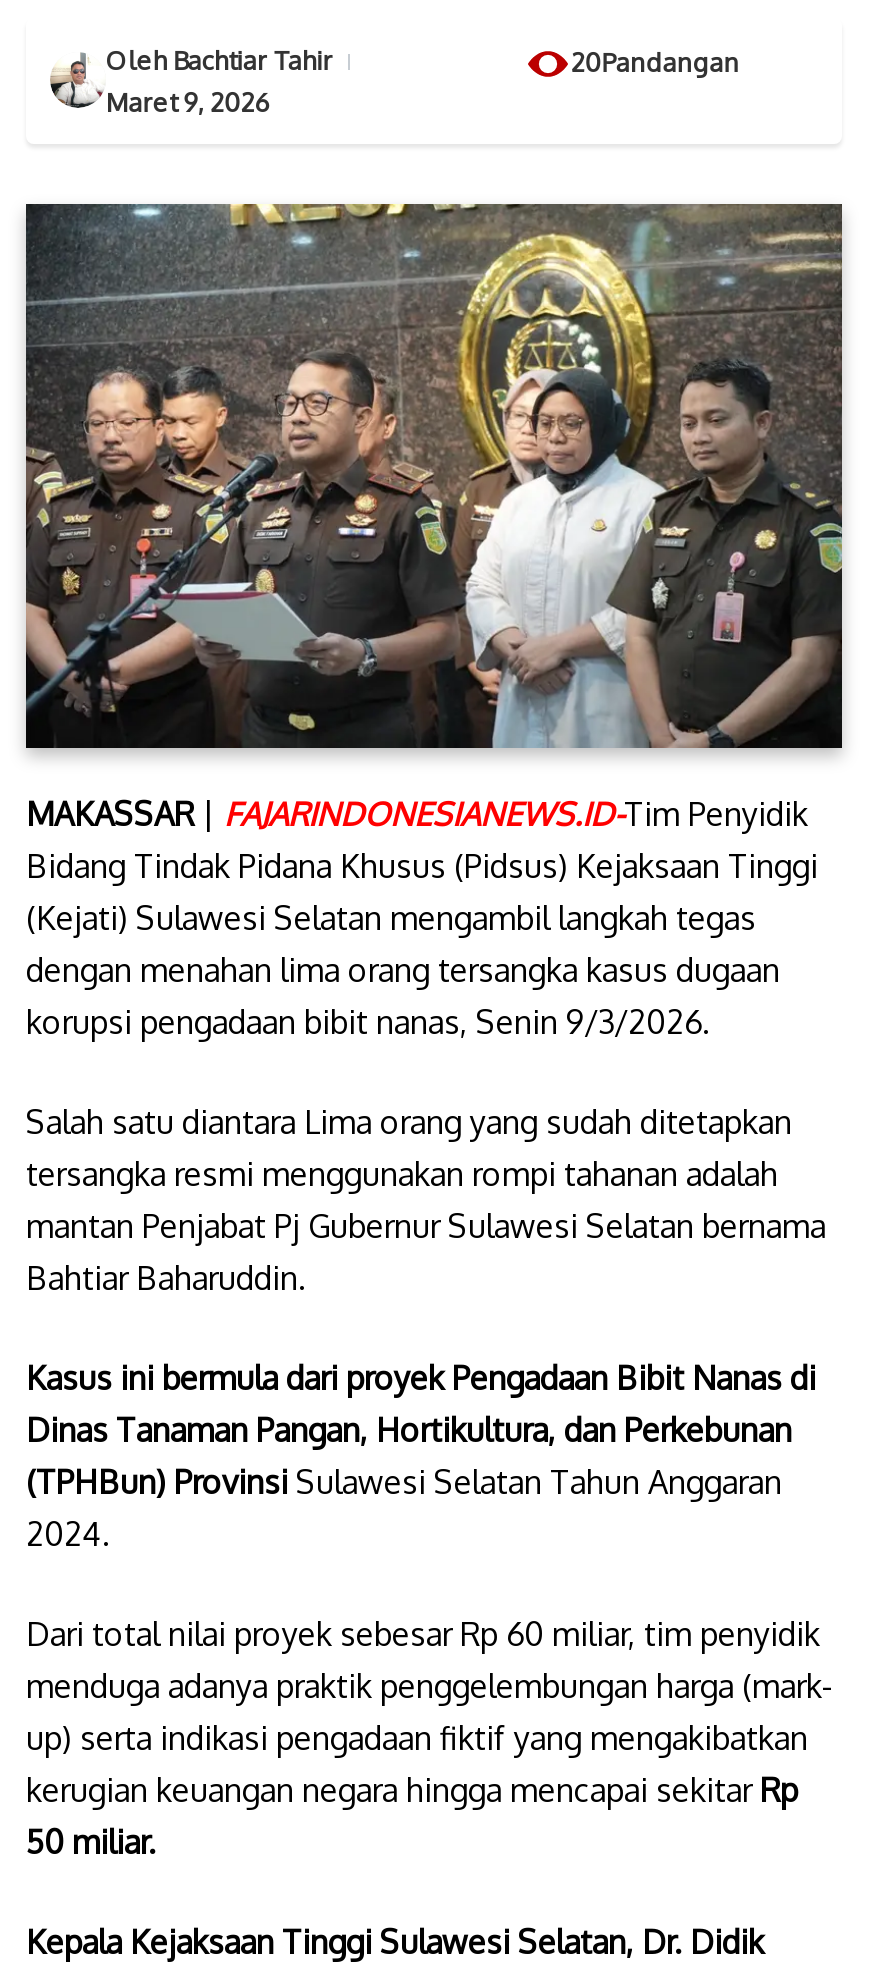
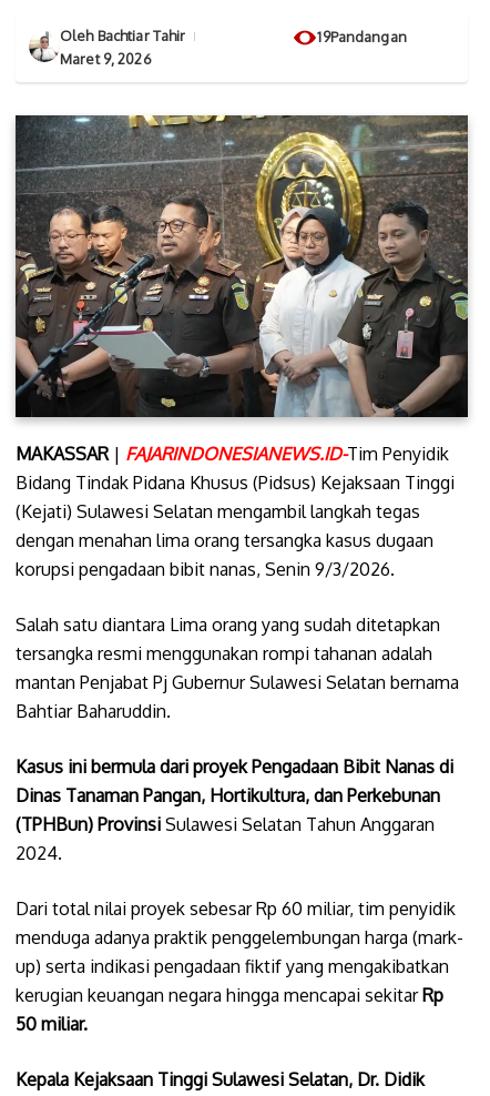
[571,47,740,79] 20Pandangan -> [318,28,407,46] 19Pandangan

